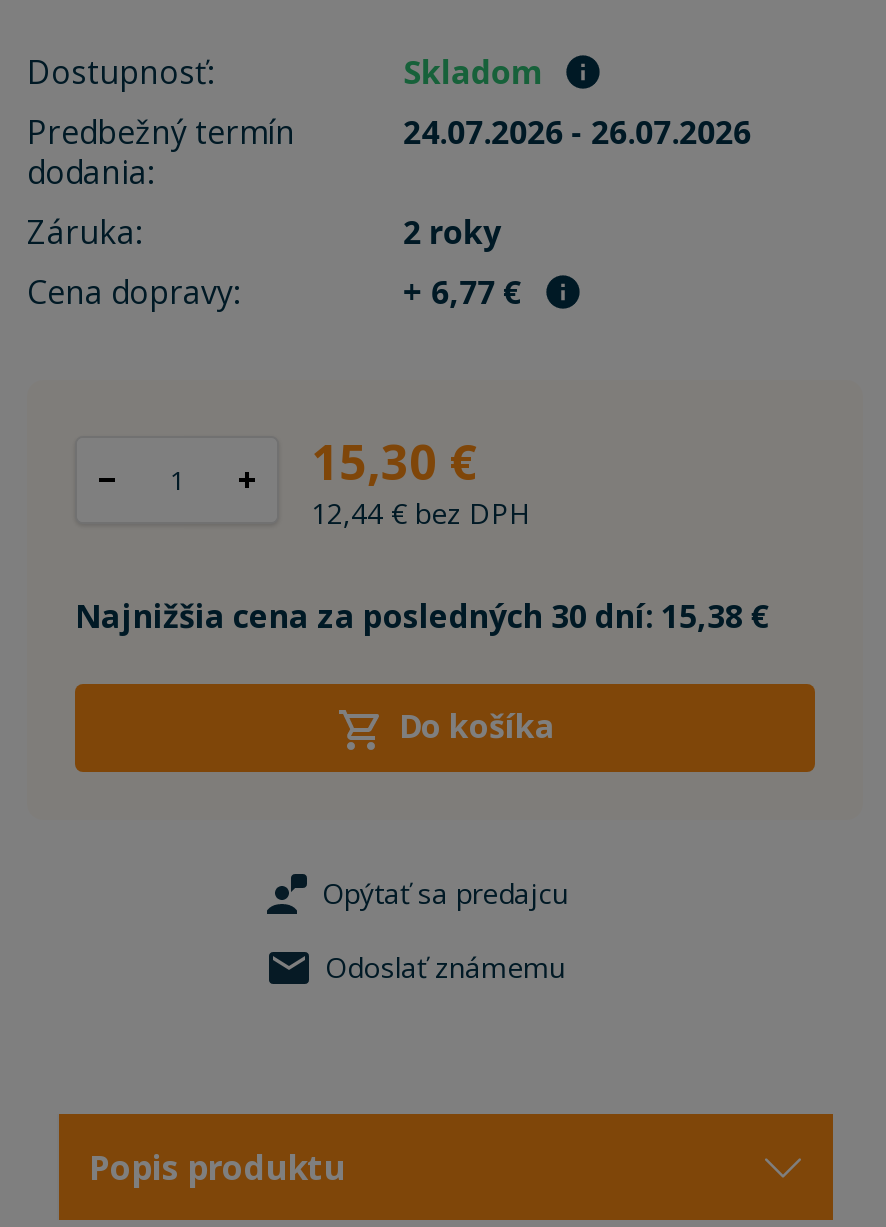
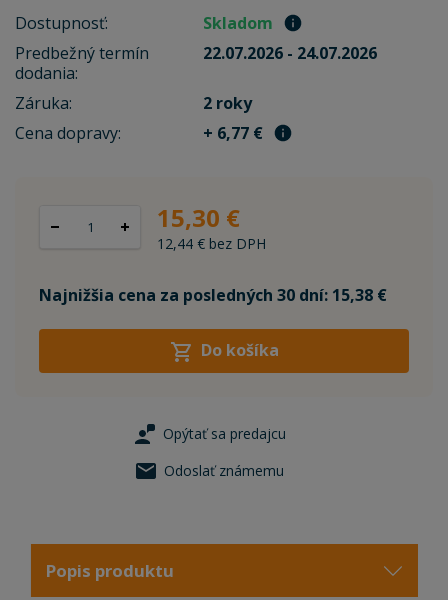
[403,111,751,155] 24.07.2026 - 26.07.2026 -> [203,42,377,64] 22.07.2026 - 24.07.2026

